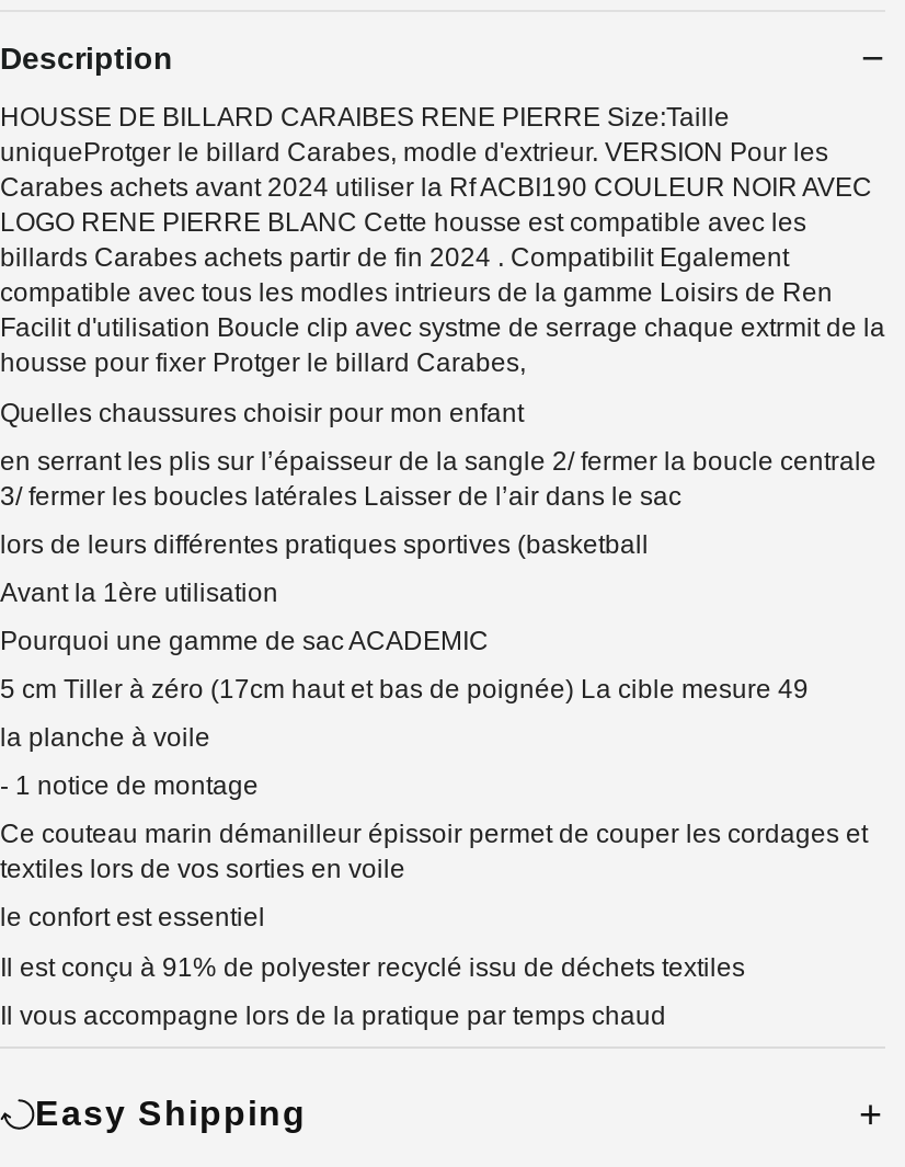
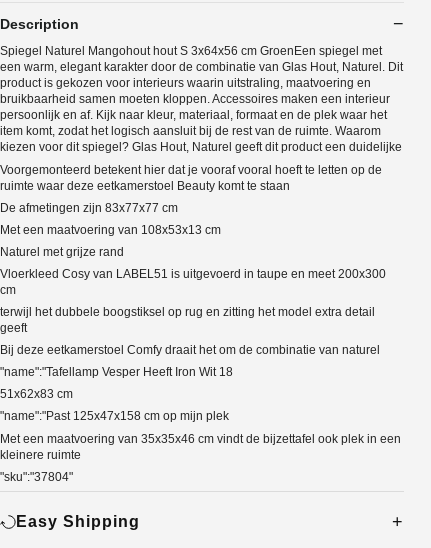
[0,103,885,379] HOUSSE DE BILLARD CARAIBES RENE PIERRE Size:Taille | uniqueProtger le billard Carabes, modle d'extrieur. VERSION Pour les | Carabes achets avant 2024 utiliser la Rf ACBI190 COULEUR NOIR AVEC | LOGO RENE PIERRE BLANC Cette housse est compatible avec les | billards Carabes achets partir de fin 2024 . Compatibilit Egalement | compatible avec tous les modles intrieurs de la gamme Loisirs de Ren | Facilit d'utilisation Boucle clip avec systme de serrage chaque extrmit de la | housse pour fixer Protger le billard Carabes, -> [0,44,403,154] Spiegel Naturel Mangohout hout S 3x64x56 cm GroenEen spiegel met | een warm, elegant karakter door de combinatie van Glas Hout, Naturel. Dit | product is gekozen voor interieurs waarin uitstraling, maatvoering en | bruikbaarheid samen moeten kloppen. Accessoires maken een interieur | persoonlijk en af. Kijk naar kleur, materiaal, formaat en de plek waar het | item komt, zodat het logisch aansluit bij de rest van de ruimte. Waarom | kiezen voor dit spiegel? Glas Hout, Naturel geeft dit product een duidelijke
[0,397,524,427] Quelles chaussures choisir pour mon enfant -> [0,162,382,192] Voorgemonteerd betekent hier dat je vooraf vooral hoeft te letten op de | ruimte waar deze eetkamerstoel Beauty komt te staan
[0,445,877,511] en serrant les plis sur l’épaisseur de la sangle 2/ fermer la boucle centrale | 3/ fermer les boucles latérales Laisser de l’air dans le sac -> [0,201,178,215] De afmetingen zijn 83x77x77 cm
[0,529,649,559] lors de leurs différentes pratiques sportives (basketball -> [0,223,221,237] Met een maatvoering van 108x53x13 cm
[0,577,278,608] Avant la 1ère utilisation -> [0,245,124,259] Naturel met grijze rand
[0,625,489,656] Pourquoi une gamme de sac ACADEMIC -> [0,267,386,297] Vloerkleed Cosy van LABEL51 is uitgevoerd in taupe en meet 200x300 | cm
[0,674,809,705] 5 cm Tiller à zéro (17cm haut et bas de poignée) La cible mesure 49 -> [0,305,375,335] terwijl het dubbele boogstiksel op rug en zitting het model extra detail | geeft
[0,723,210,753] la planche à voile -> [0,343,380,357] Bij deze eetkamerstoel Comfy draait het om de combinatie van naturel
[0,771,259,802] - 1 notice de montage -> [0,365,233,379] "name":"Tafellamp Vesper Heeft Iron Wit 18
[0,819,868,885] Ce couteau marin démanilleur épissoir permet de couper les cordages et | textiles lors de vos sorties en voile -> [0,387,73,401] 51x62x83 cm
[0,903,265,934] le confort est essentiel -> [0,409,229,423] "name":"Past 125x47x158 cm op mijn plek
[0,951,745,982] Il est conçu à 91% de polyester recyclé issu de déchets textiles -> [0,432,401,462] Met een maatvoering van 35x35x46 cm vindt de bijzettafel ook plek in een | kleinere ruimte
[0,1000,666,1030] Il vous accompagne lors de la pratique par temps chaud -> [0,470,73,484] "sku":"37804"

